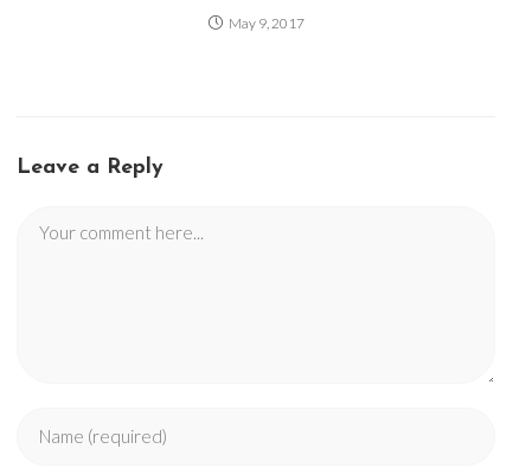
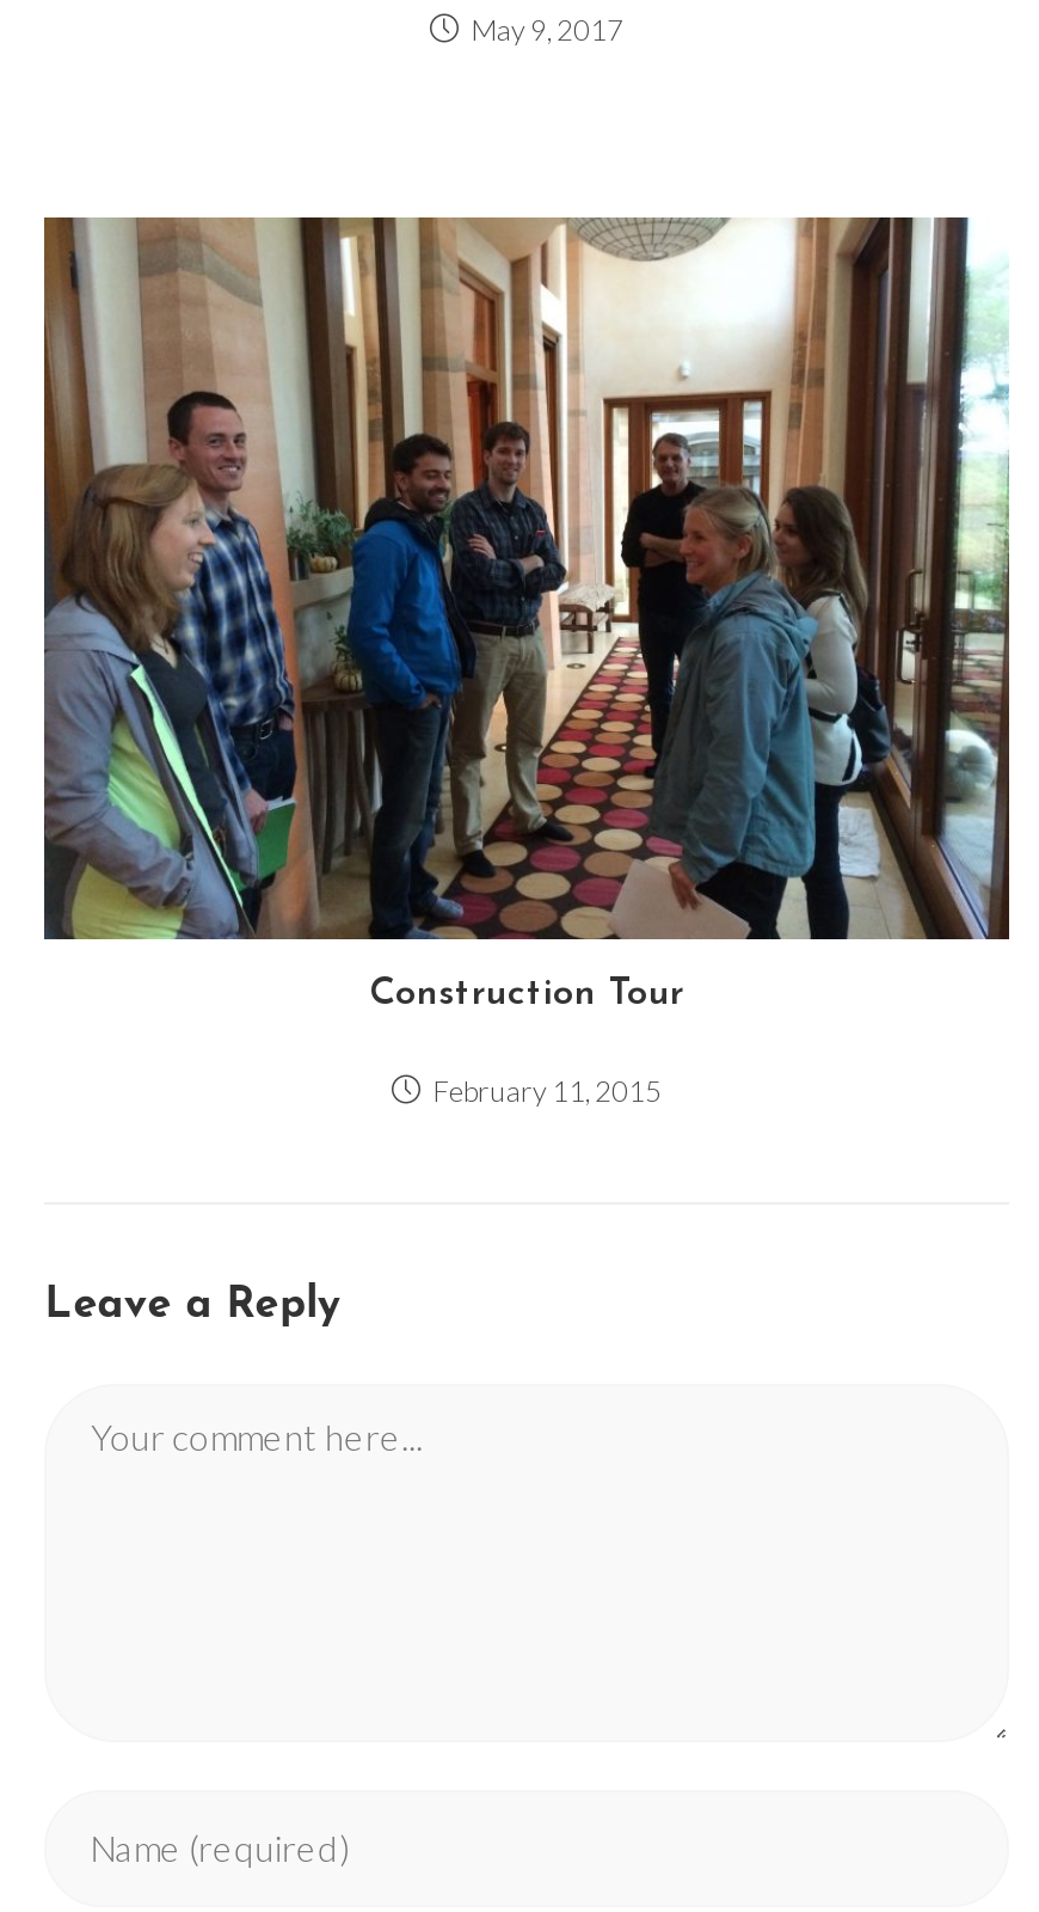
none -> [42,215,1012,1109] [image] | Construction Tour | February 11, 2015

